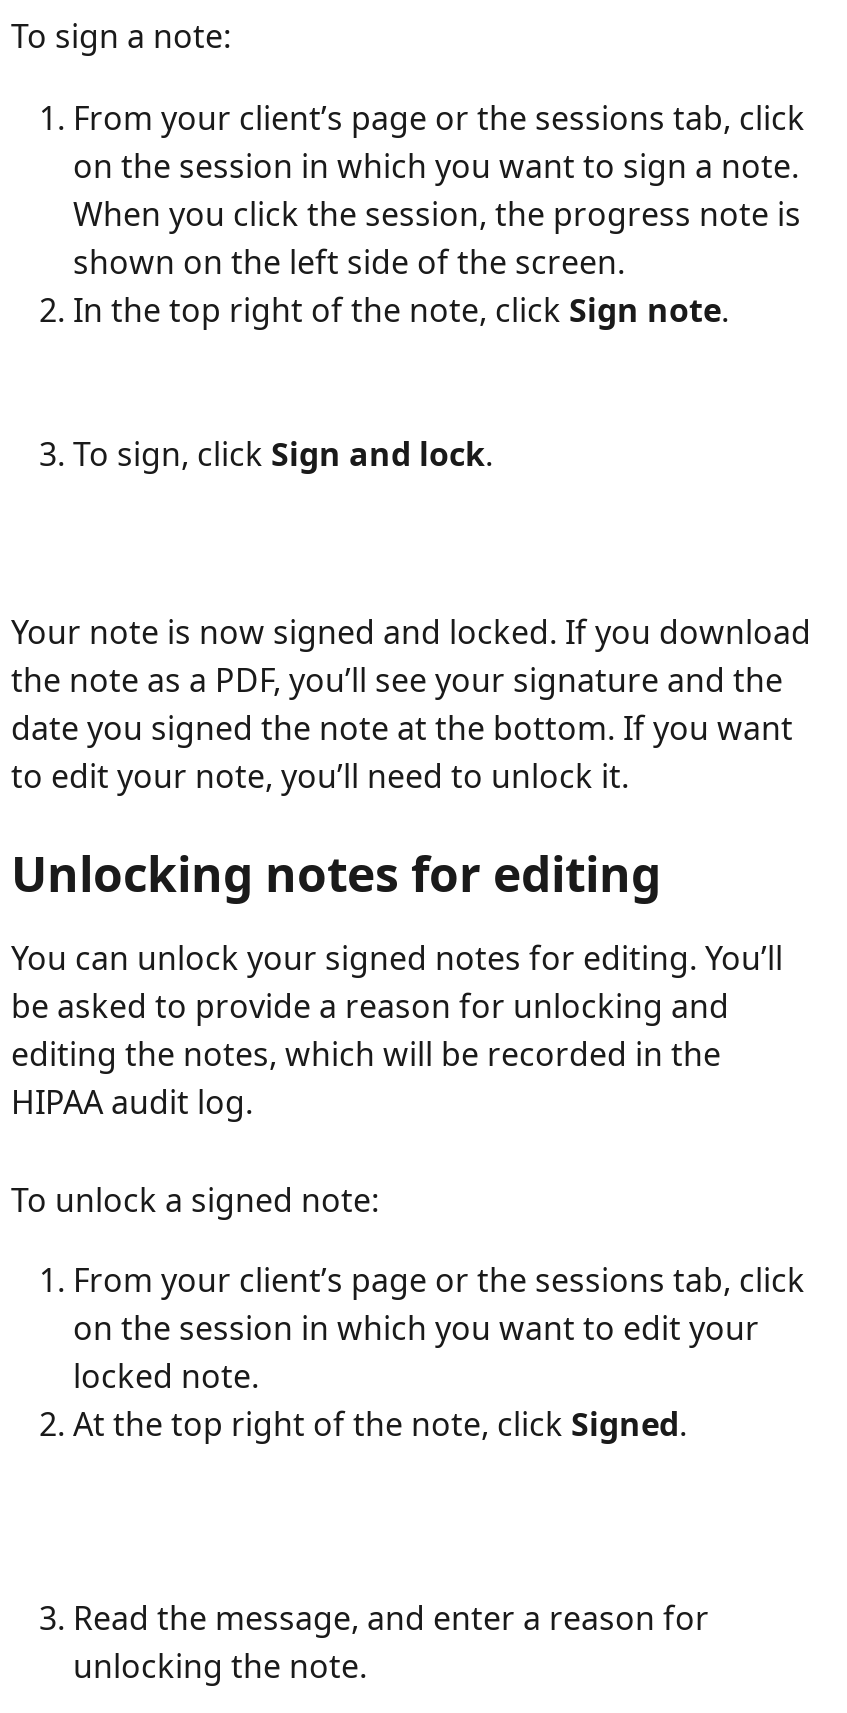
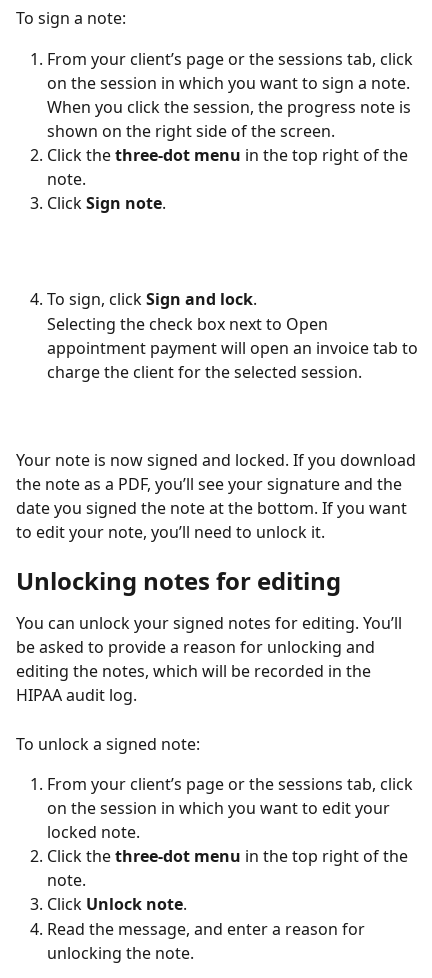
[73,240,729,332] shown on the left side of the screen. | In the top right of the note, click Sign note. -> [47,120,412,214] shown on the right side of the screen. | Click the three-dot menu in the top right of the | note. | Click Sign note.
none -> [47,313,422,383] Selecting the check box next to Open | appointment payment will open an invoice tab to | charge the client for the selected session.
moved [11,610,819,1399] -> [16,449,420,843]: Your note is now signed and locked. If you download | the note as a PDF, you’ll see your signature and the | date you signed the note at the bottom. If you want | ... | on the session in which you want to edit your | locked note.
[73,1403,687,1447] At the top right of the note, click Signed. -> [47,845,412,915] Click the three-dot menu in the top right of the | note. | Click Unlock note.

